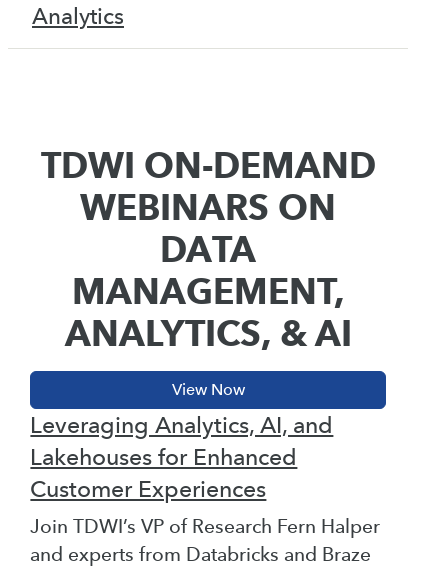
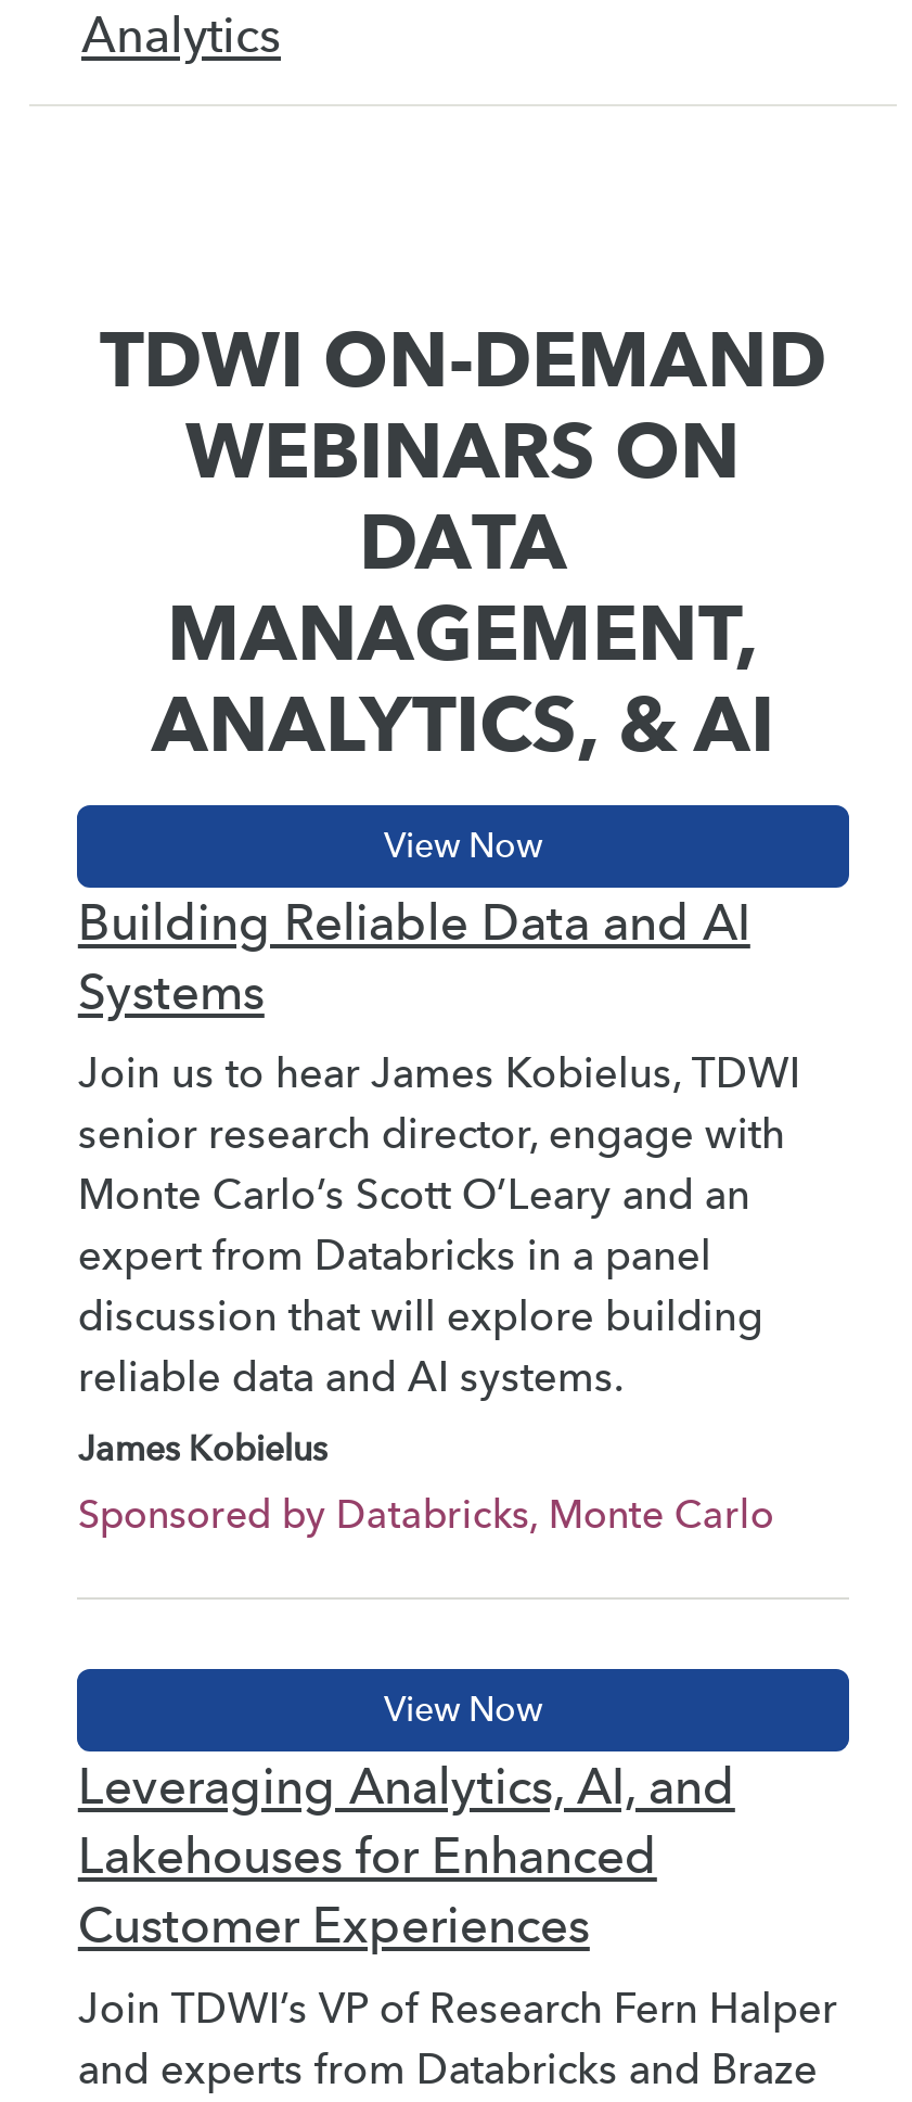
none -> [78,891,800,1539] Building Reliable Data and AI | Systems | Join us to hear James Kobielus, TDWI | senior research director, engage with | Monte Carlo’s Scott O’Leary and an | expert from Databricks in a panel | discussion that will explore building | reliable data and AI systems. | James Kobielus | Sponsored by Databricks, Monte Carlo

